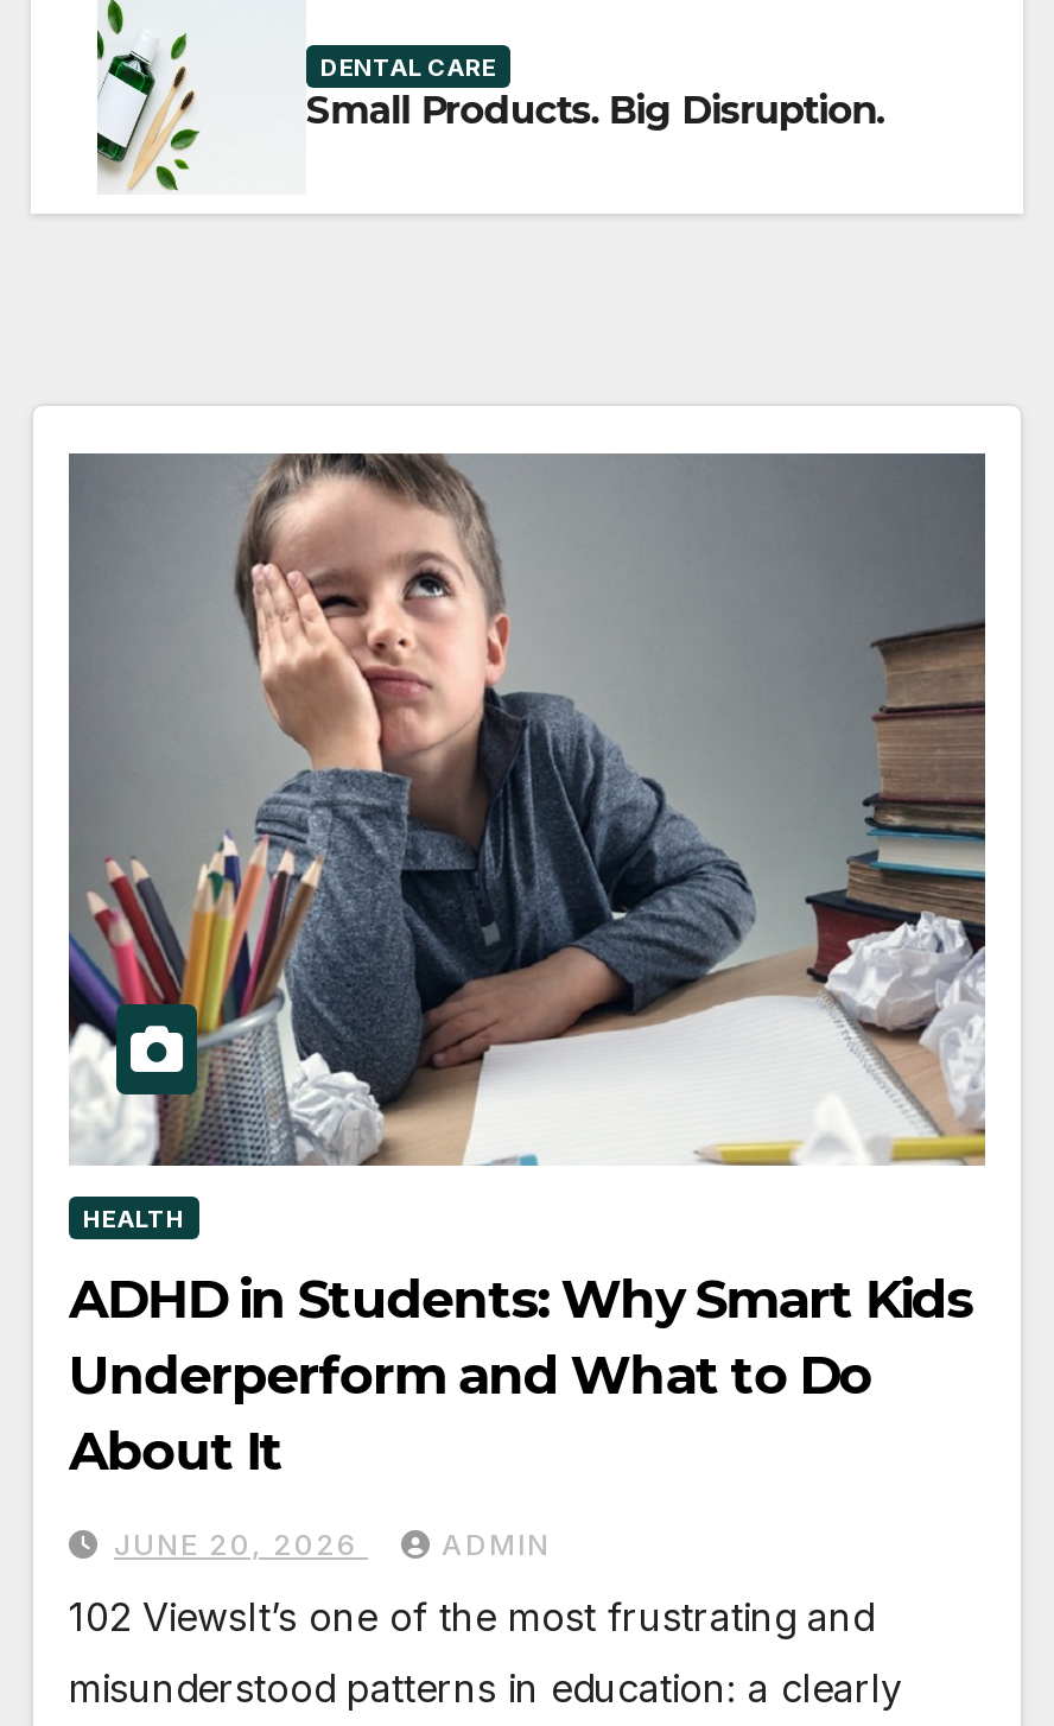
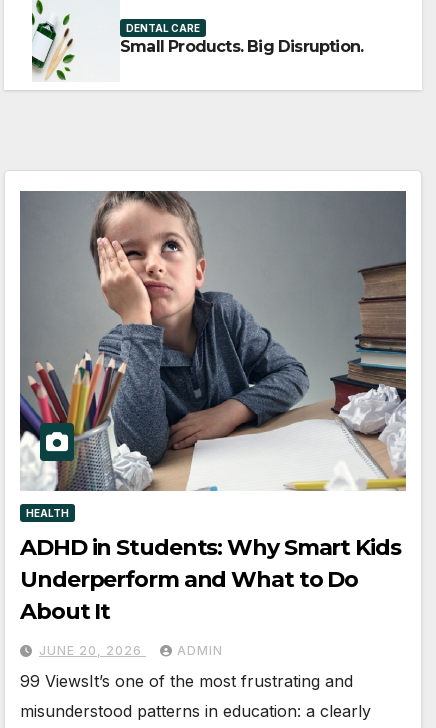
[69,1593,874,1641] 102 ViewsIt’s one of the most frustrating and -> [20,671,353,691] 99 ViewsIt’s one of the most frustrating and

